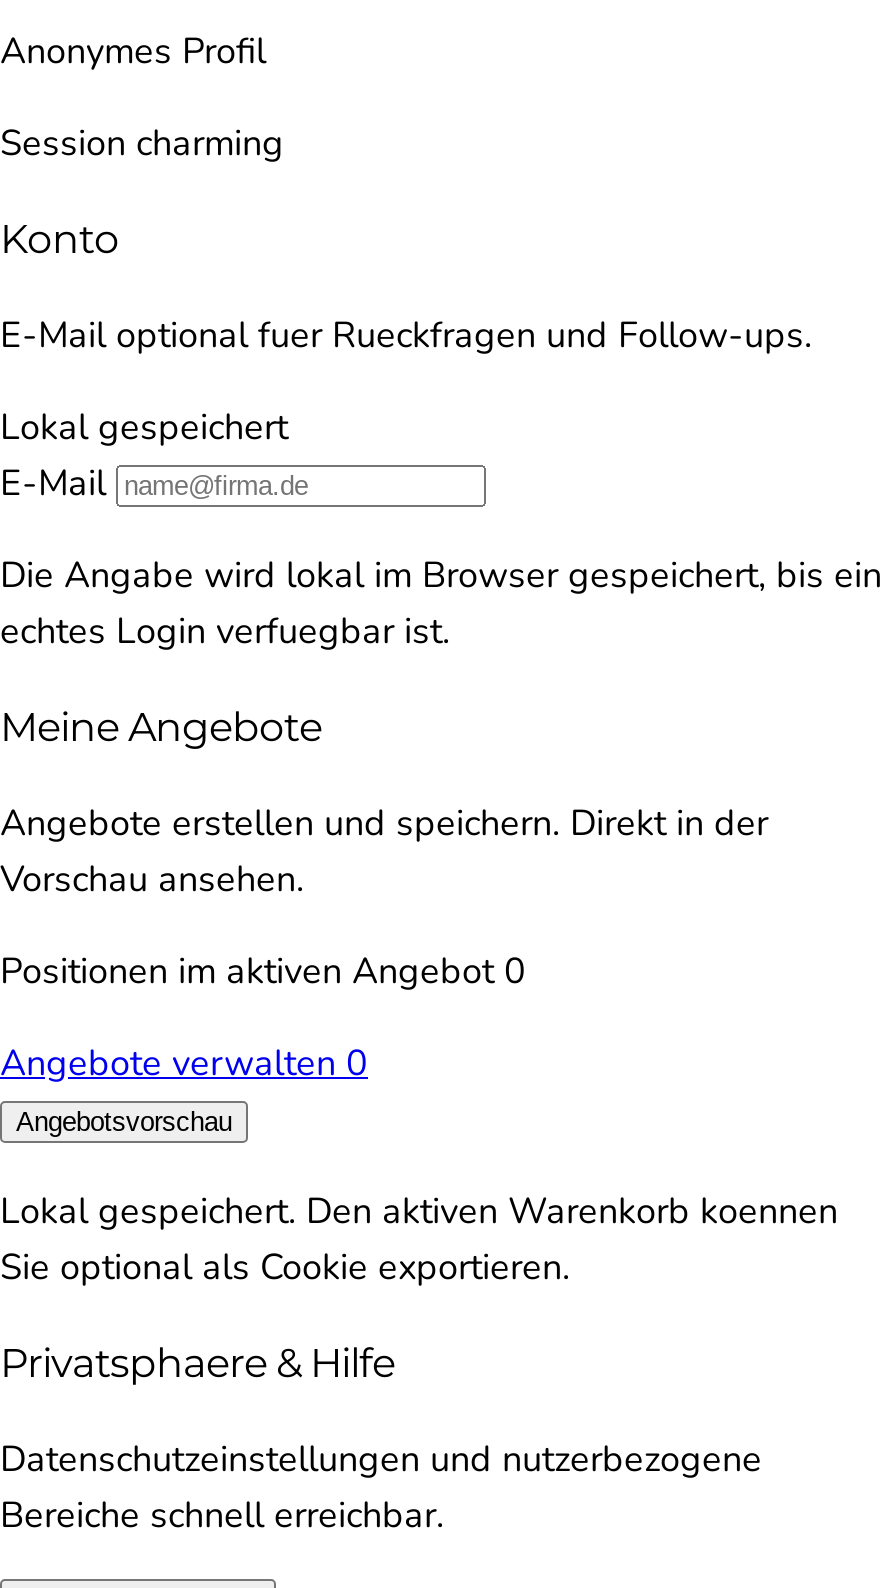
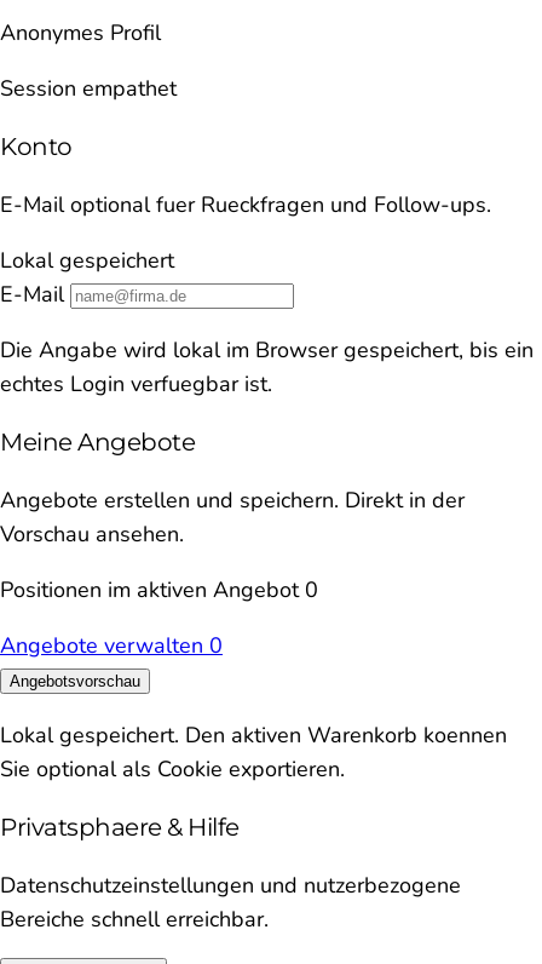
[0,119,284,167] Session charming -> [0,74,177,103] Session empathet

